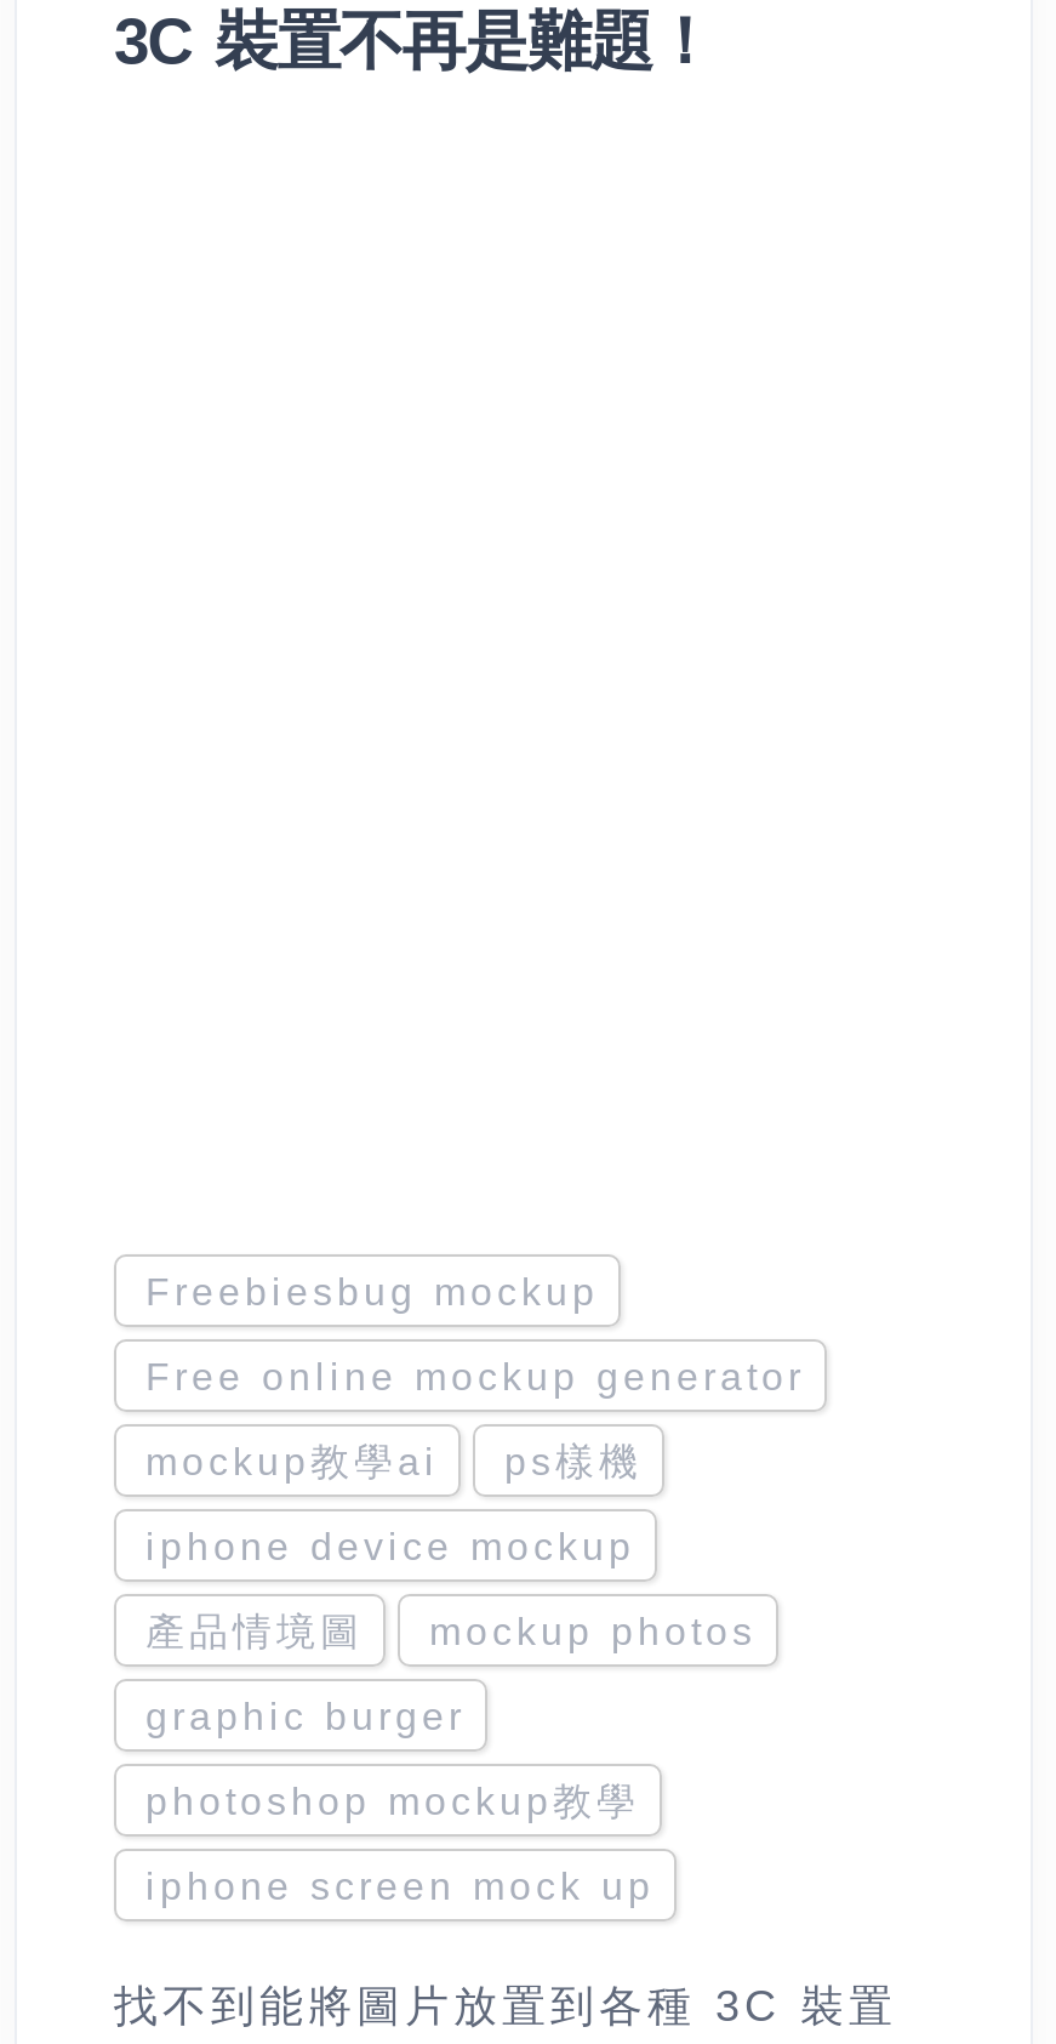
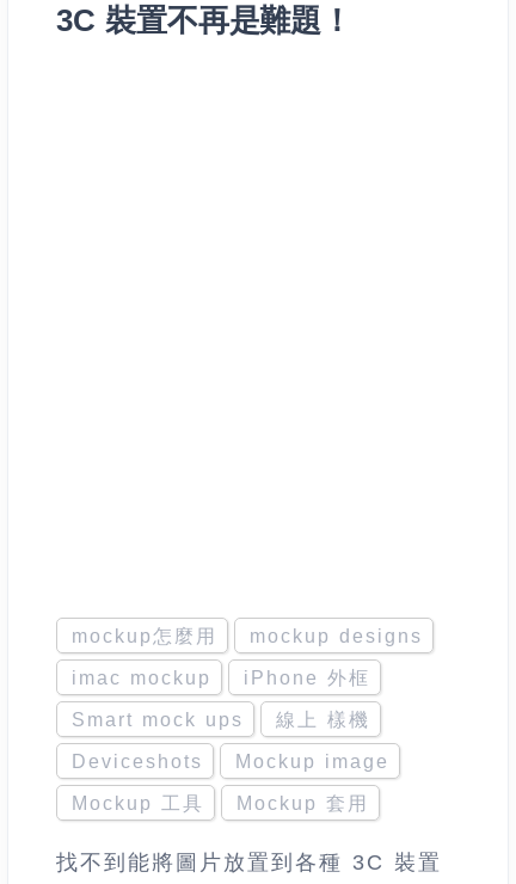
[145,1272,805,1907] Freebiesbug mockup | Free online mockup generator | mockup教學ai | ps樣機 | iphone device mockup | 產品情境圖 | mockup photos | graphic burger | photoshop mockup教學 | iphone screen mock up -> [72,626,423,814] mockup怎麼用 | mockup designs | imac mockup | iPhone 外框 | Smart mock ups | 線上 樣機 | Deviceshots | Mockup image | Mockup 工具 | Mockup 套用

